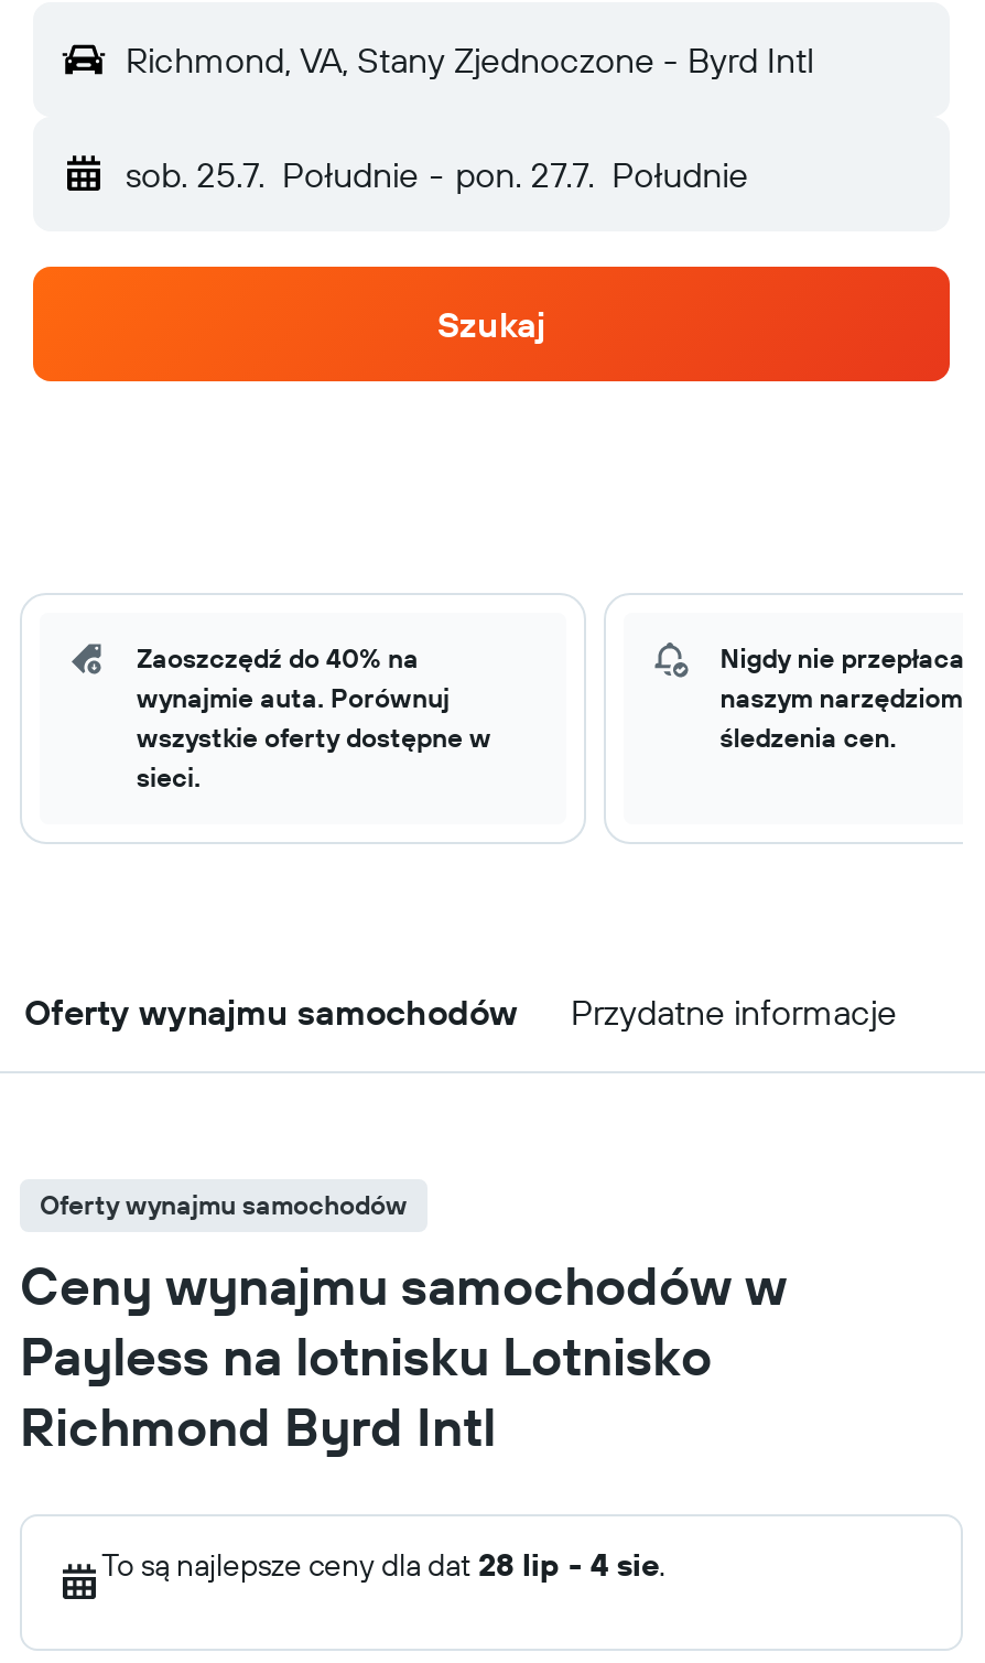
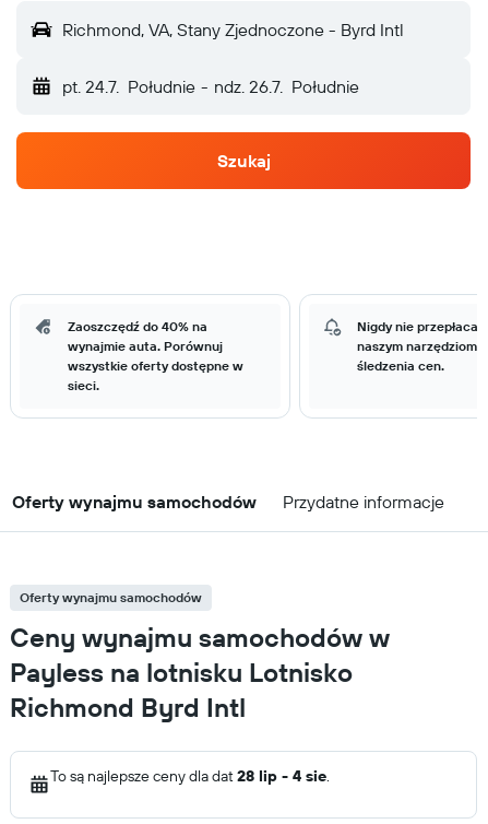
[126,152,748,196] sob. 25.7. Południe - pon. 27.7. Południe -> [62,75,359,97] pt. 24.7. Południe - ndz. 26.7. Południe

